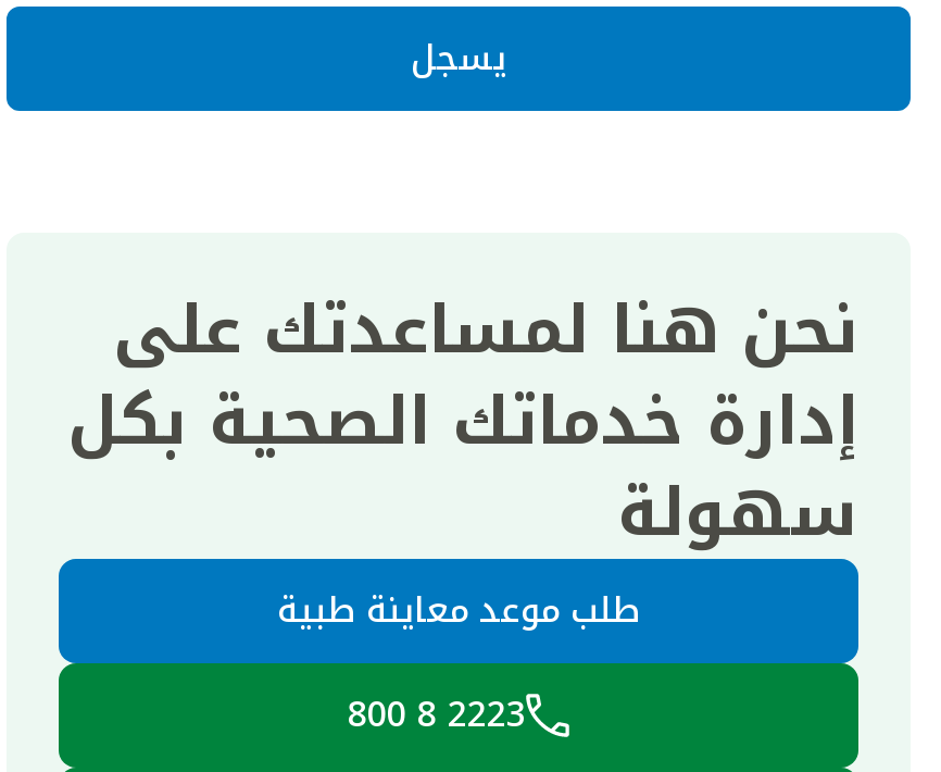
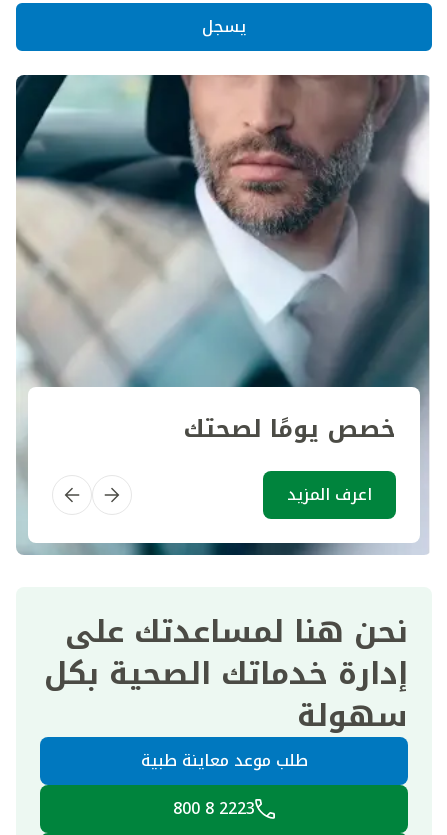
none -> [15,74,430,556] [image] | خصص يومًا لصحتك | اعرف المزيد

